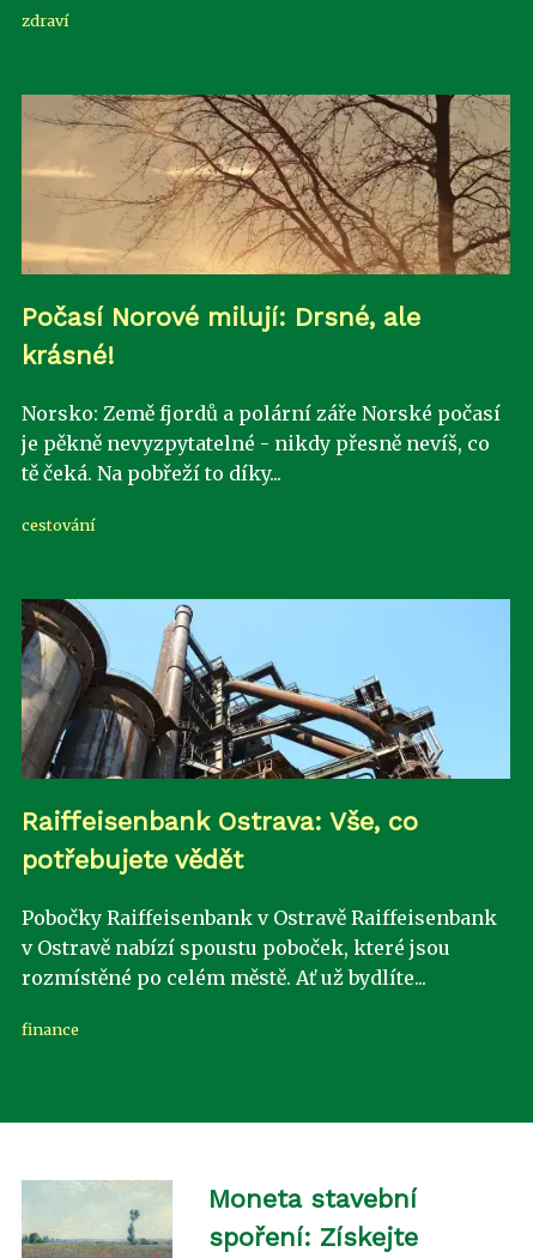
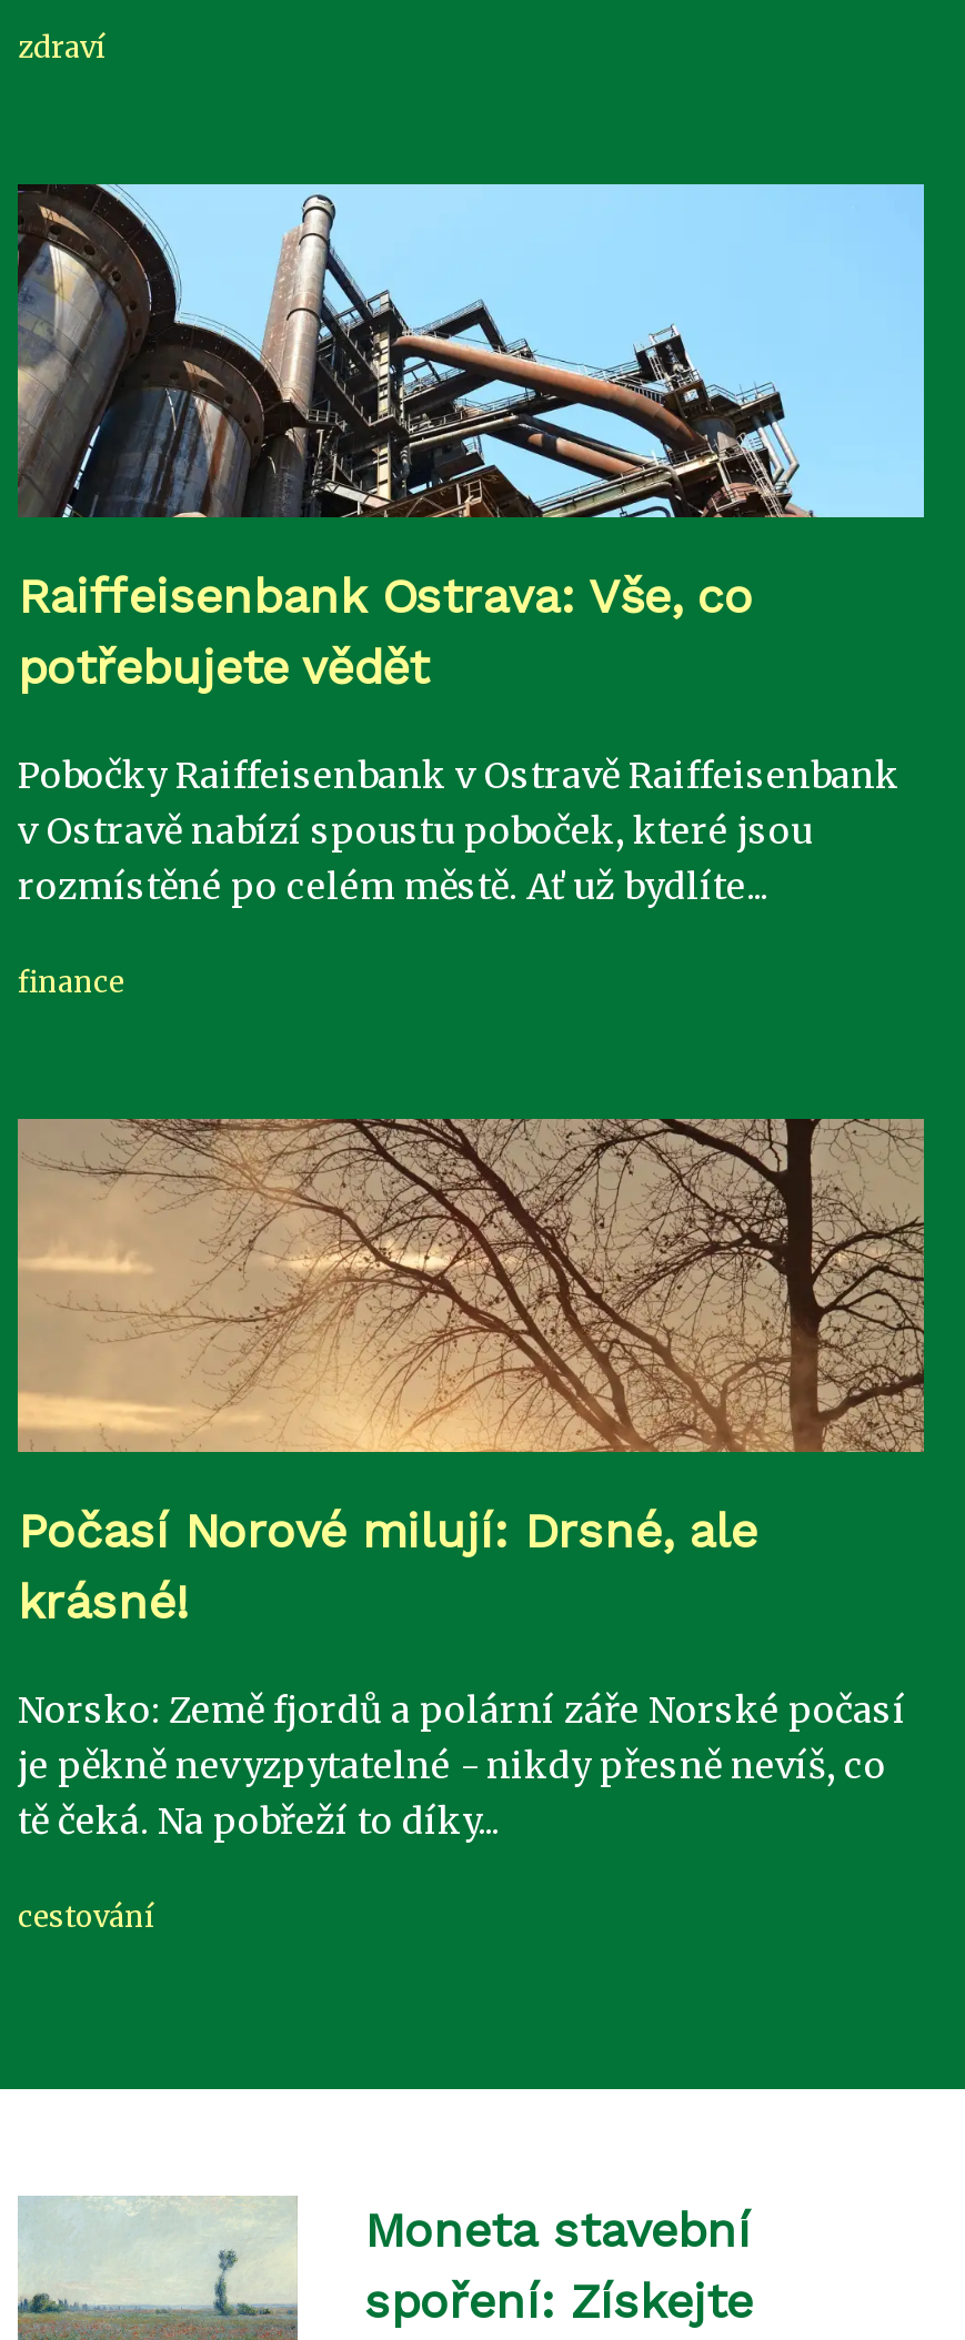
moved [22,92,513,534] -> [18,1114,928,1934]: [image] | Počasí Norové milují: Drsné, ale | krásné! | Norsko: Země fjordů a polární záře Norské počasí | je pěkně nevyzpytatelné - nikdy přesně nevíš, co | tě čeká. Na pobřeží to díky... | cestování
moved [20,598,511,1039] -> [18,182,926,999]: [image] | Raiffeisenbank Ostrava: Vše, co | potřebujete vědět | Pobočky Raiffeisenbank v Ostravě Raiffeisenbank | v Ostravě nabízí spoustu poboček, které jsou | rozmístěné po celém městě. Ať už bydlíte... | finance

